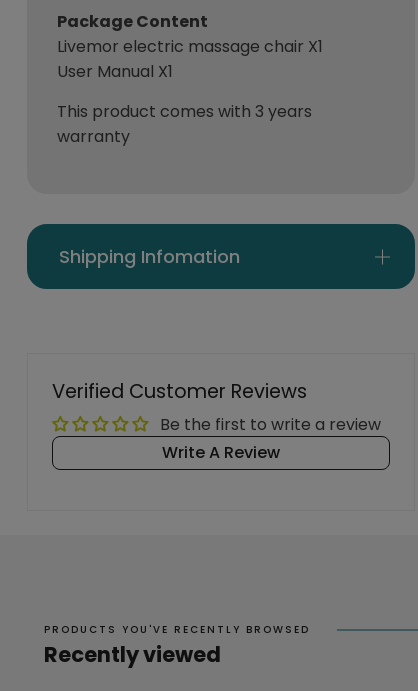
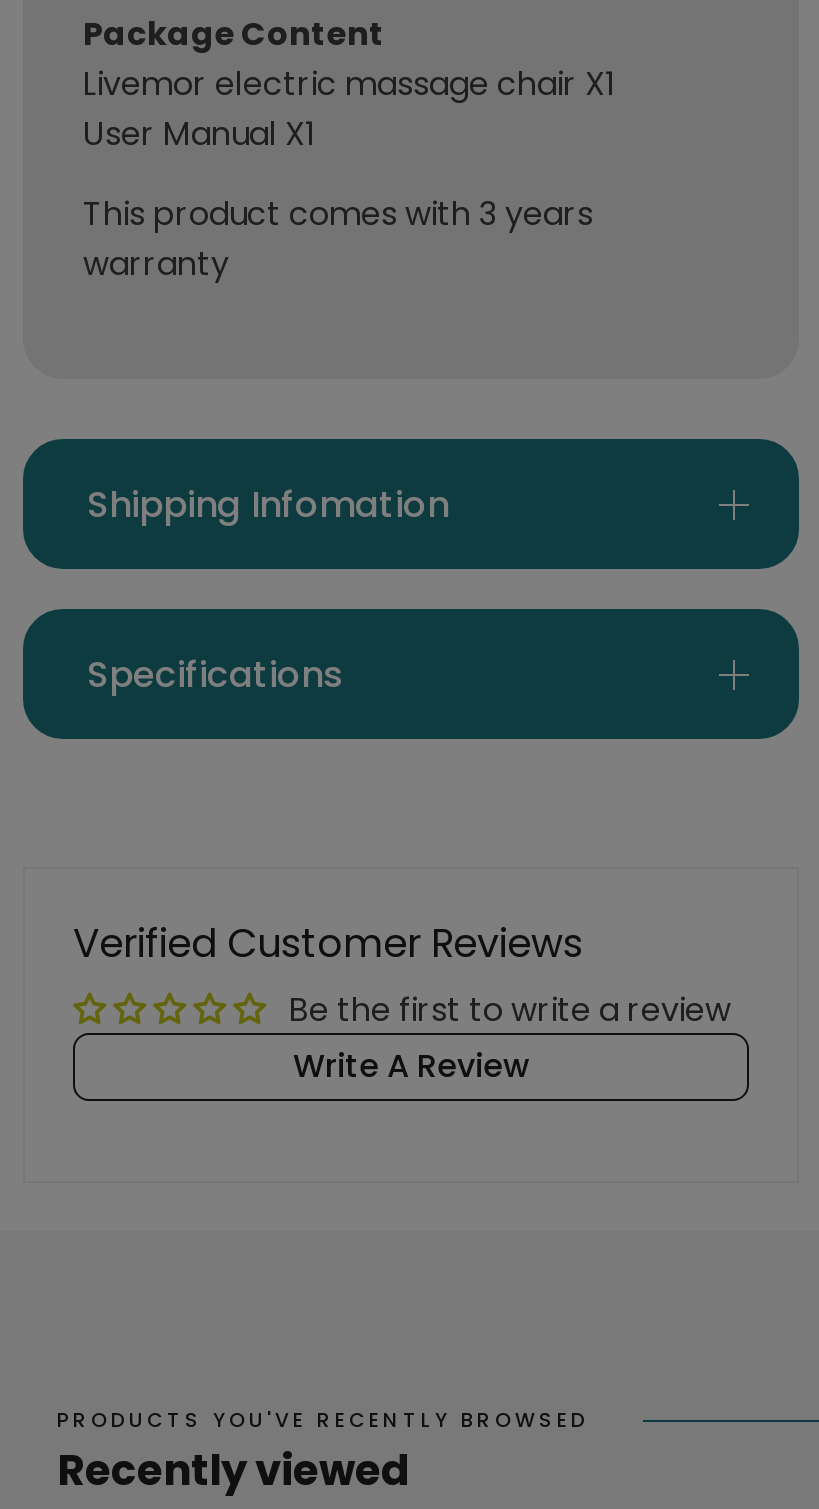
none -> [87,650,343,700] Specifications

